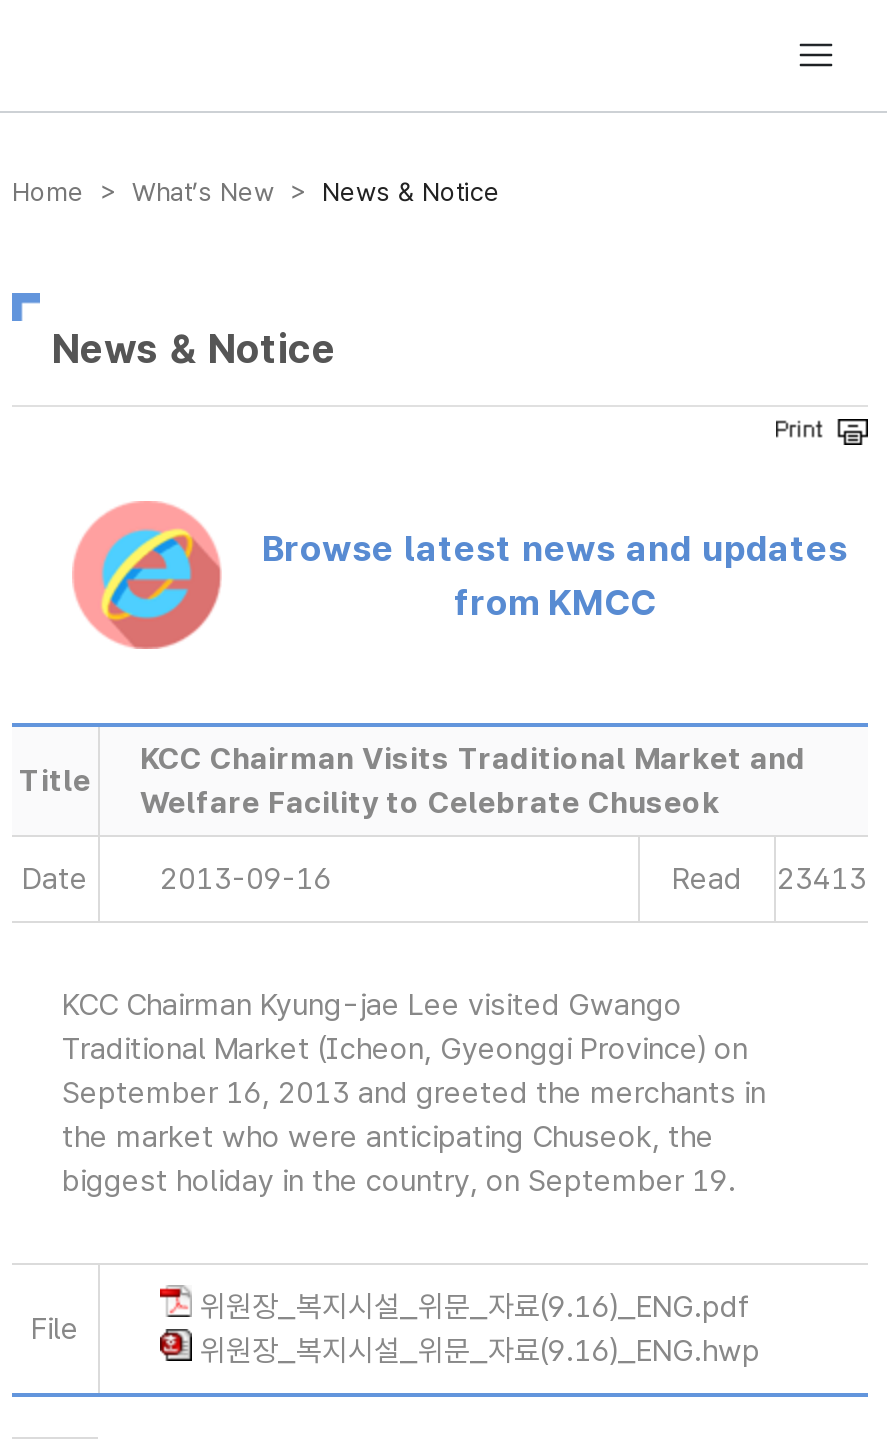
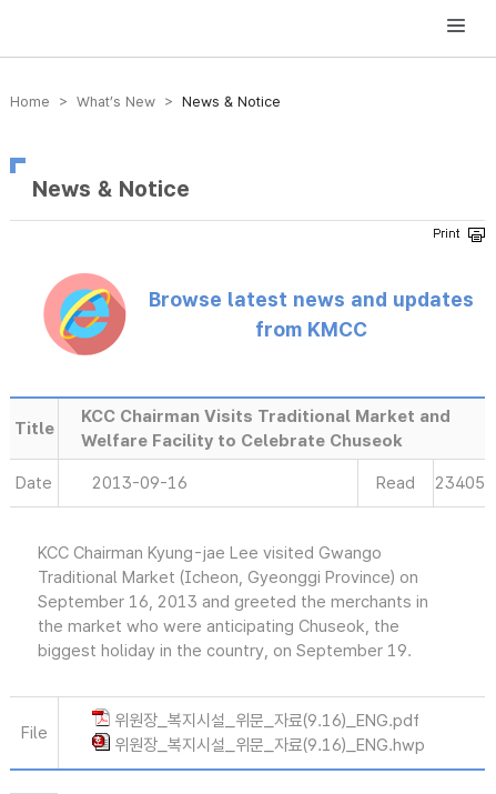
[672,861,867,897] Read 23413 -> [376,473,484,493] Read 23405

